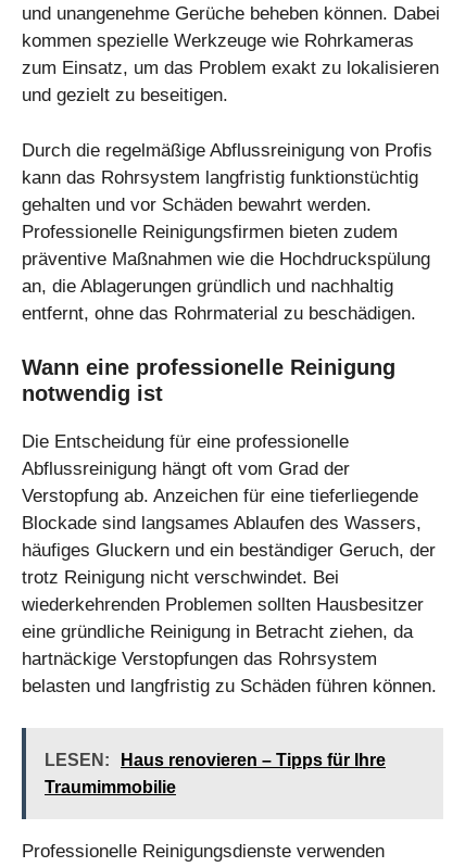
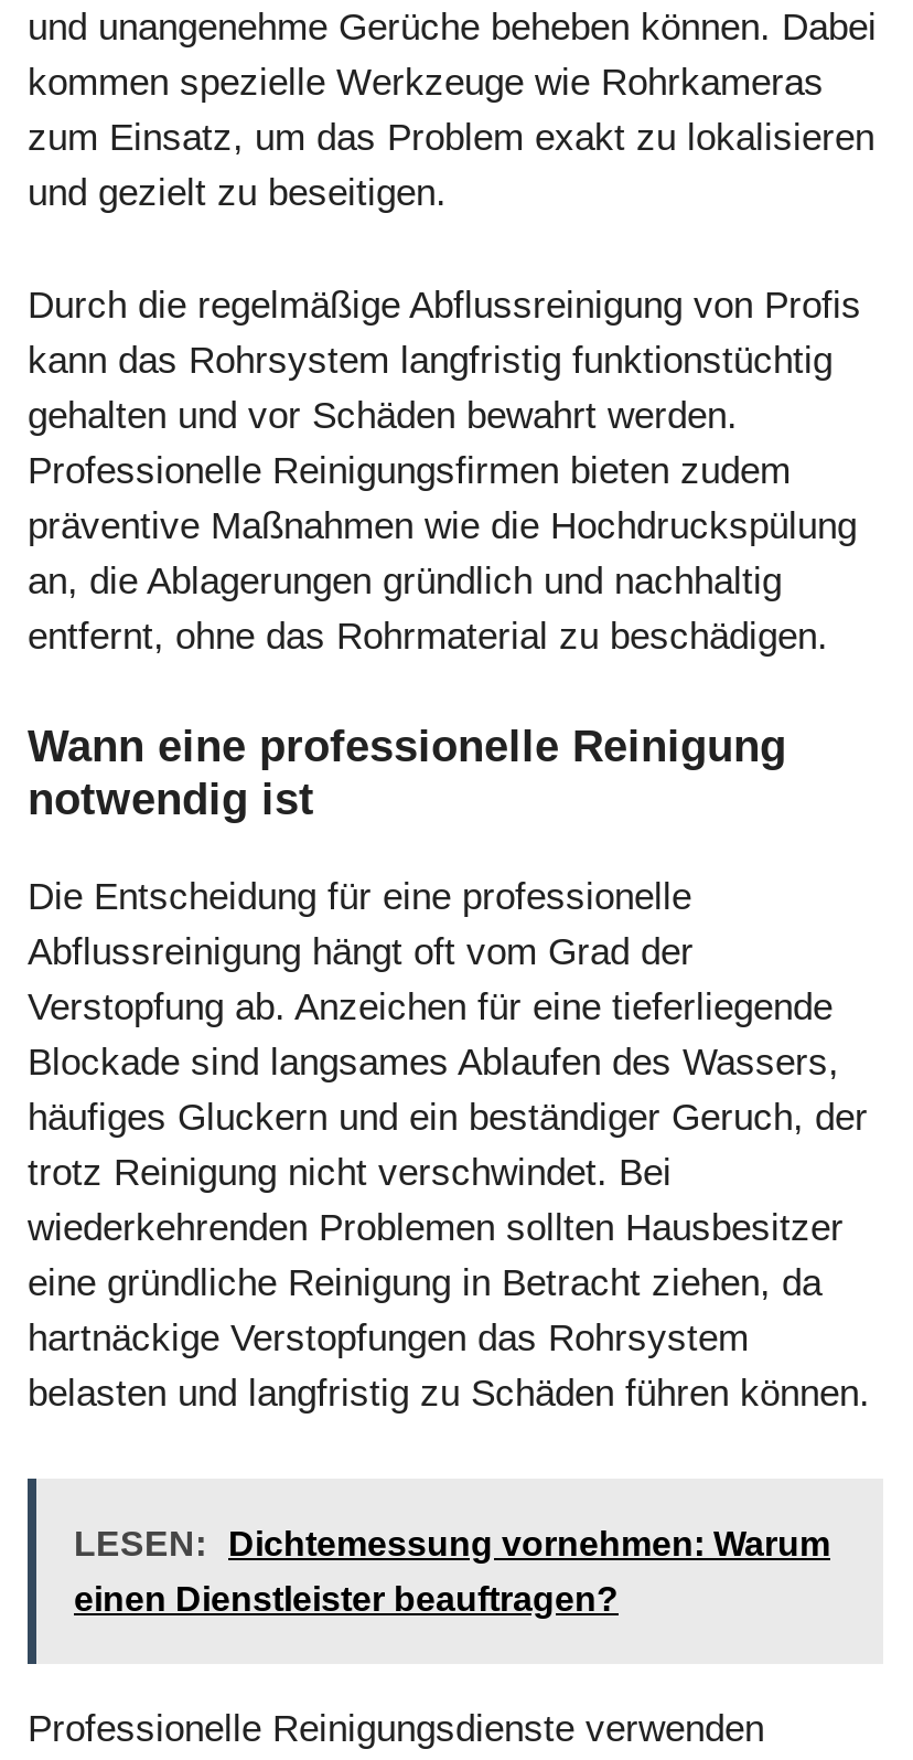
[45,751,386,769] LESEN: Haus renovieren – Tipps für Ihre -> [74,1525,830,1562] LESEN: Dichtemessung vornehmen: Warum
[45,778,176,796] Traumimmobilie -> [74,1580,619,1617] einen Dienstleister beauftragen?

